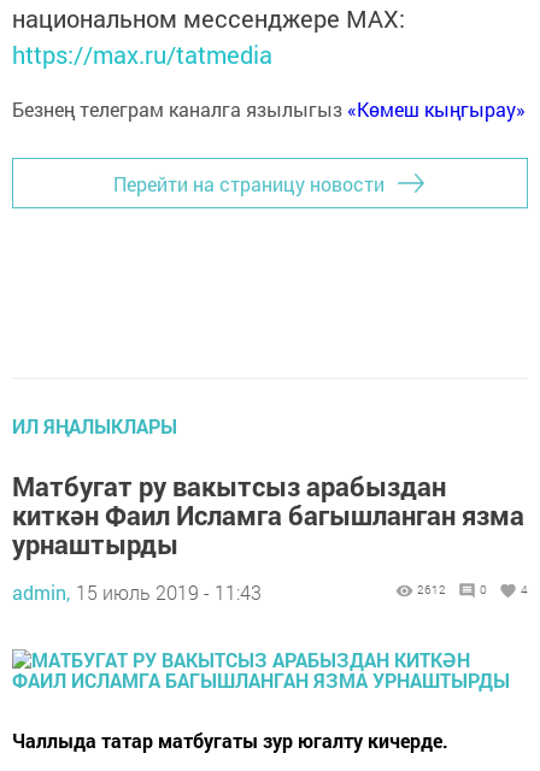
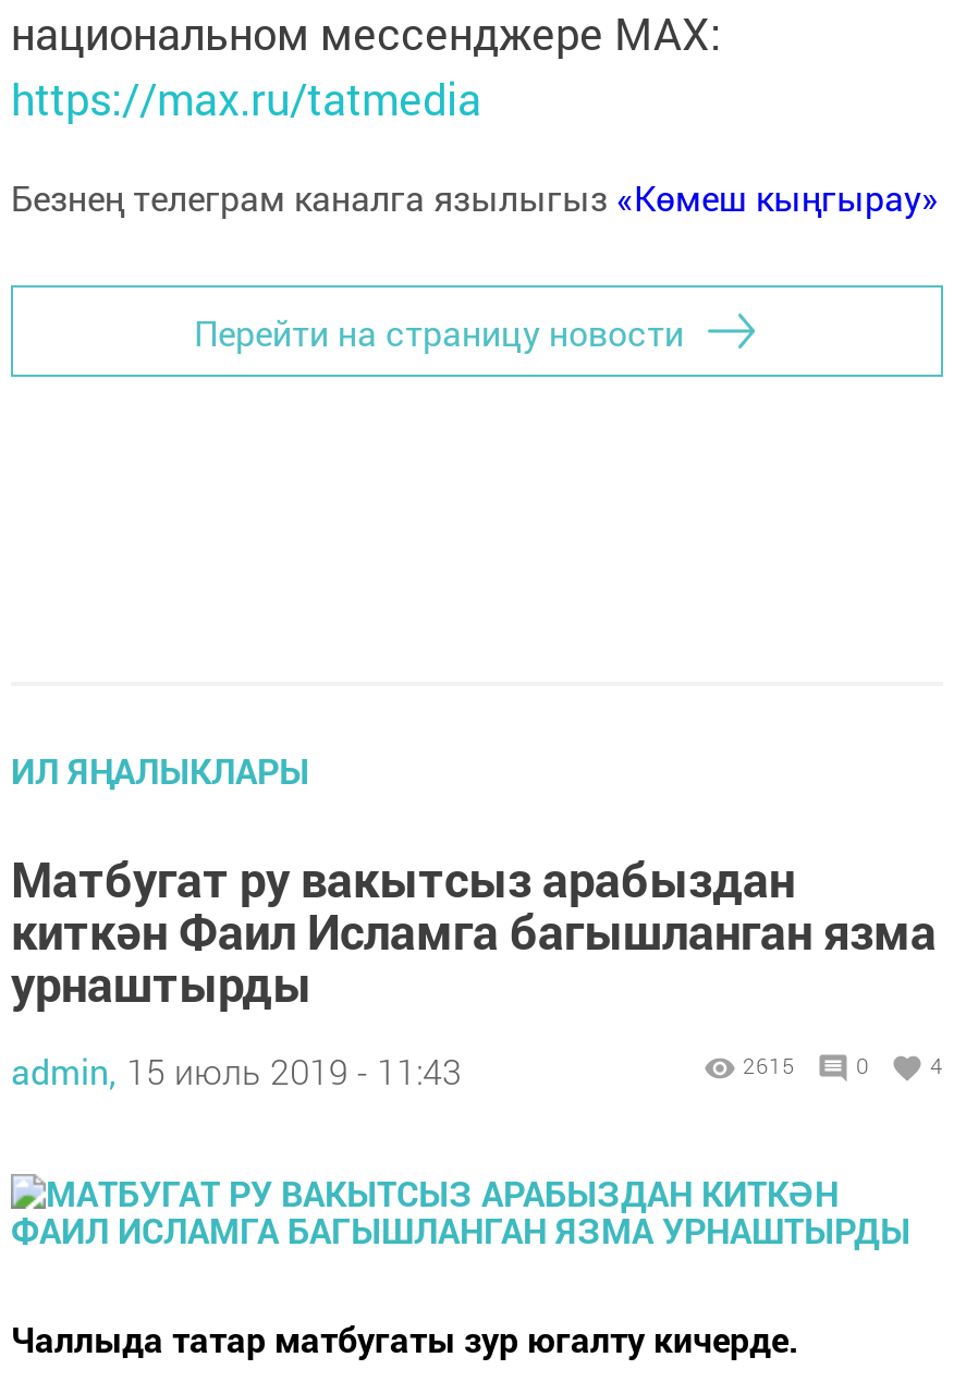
[417,582,446,598] 2612 -> [743,1052,795,1080] 2615

